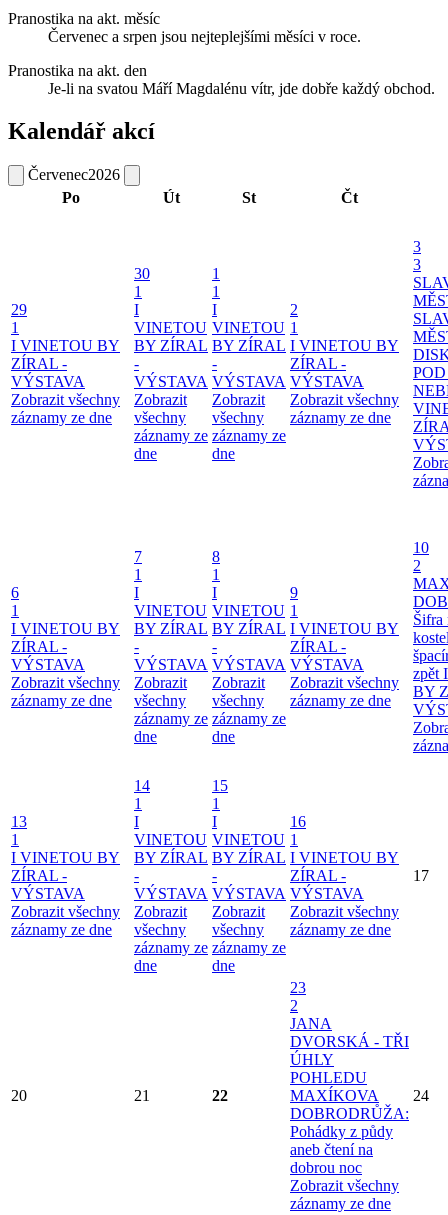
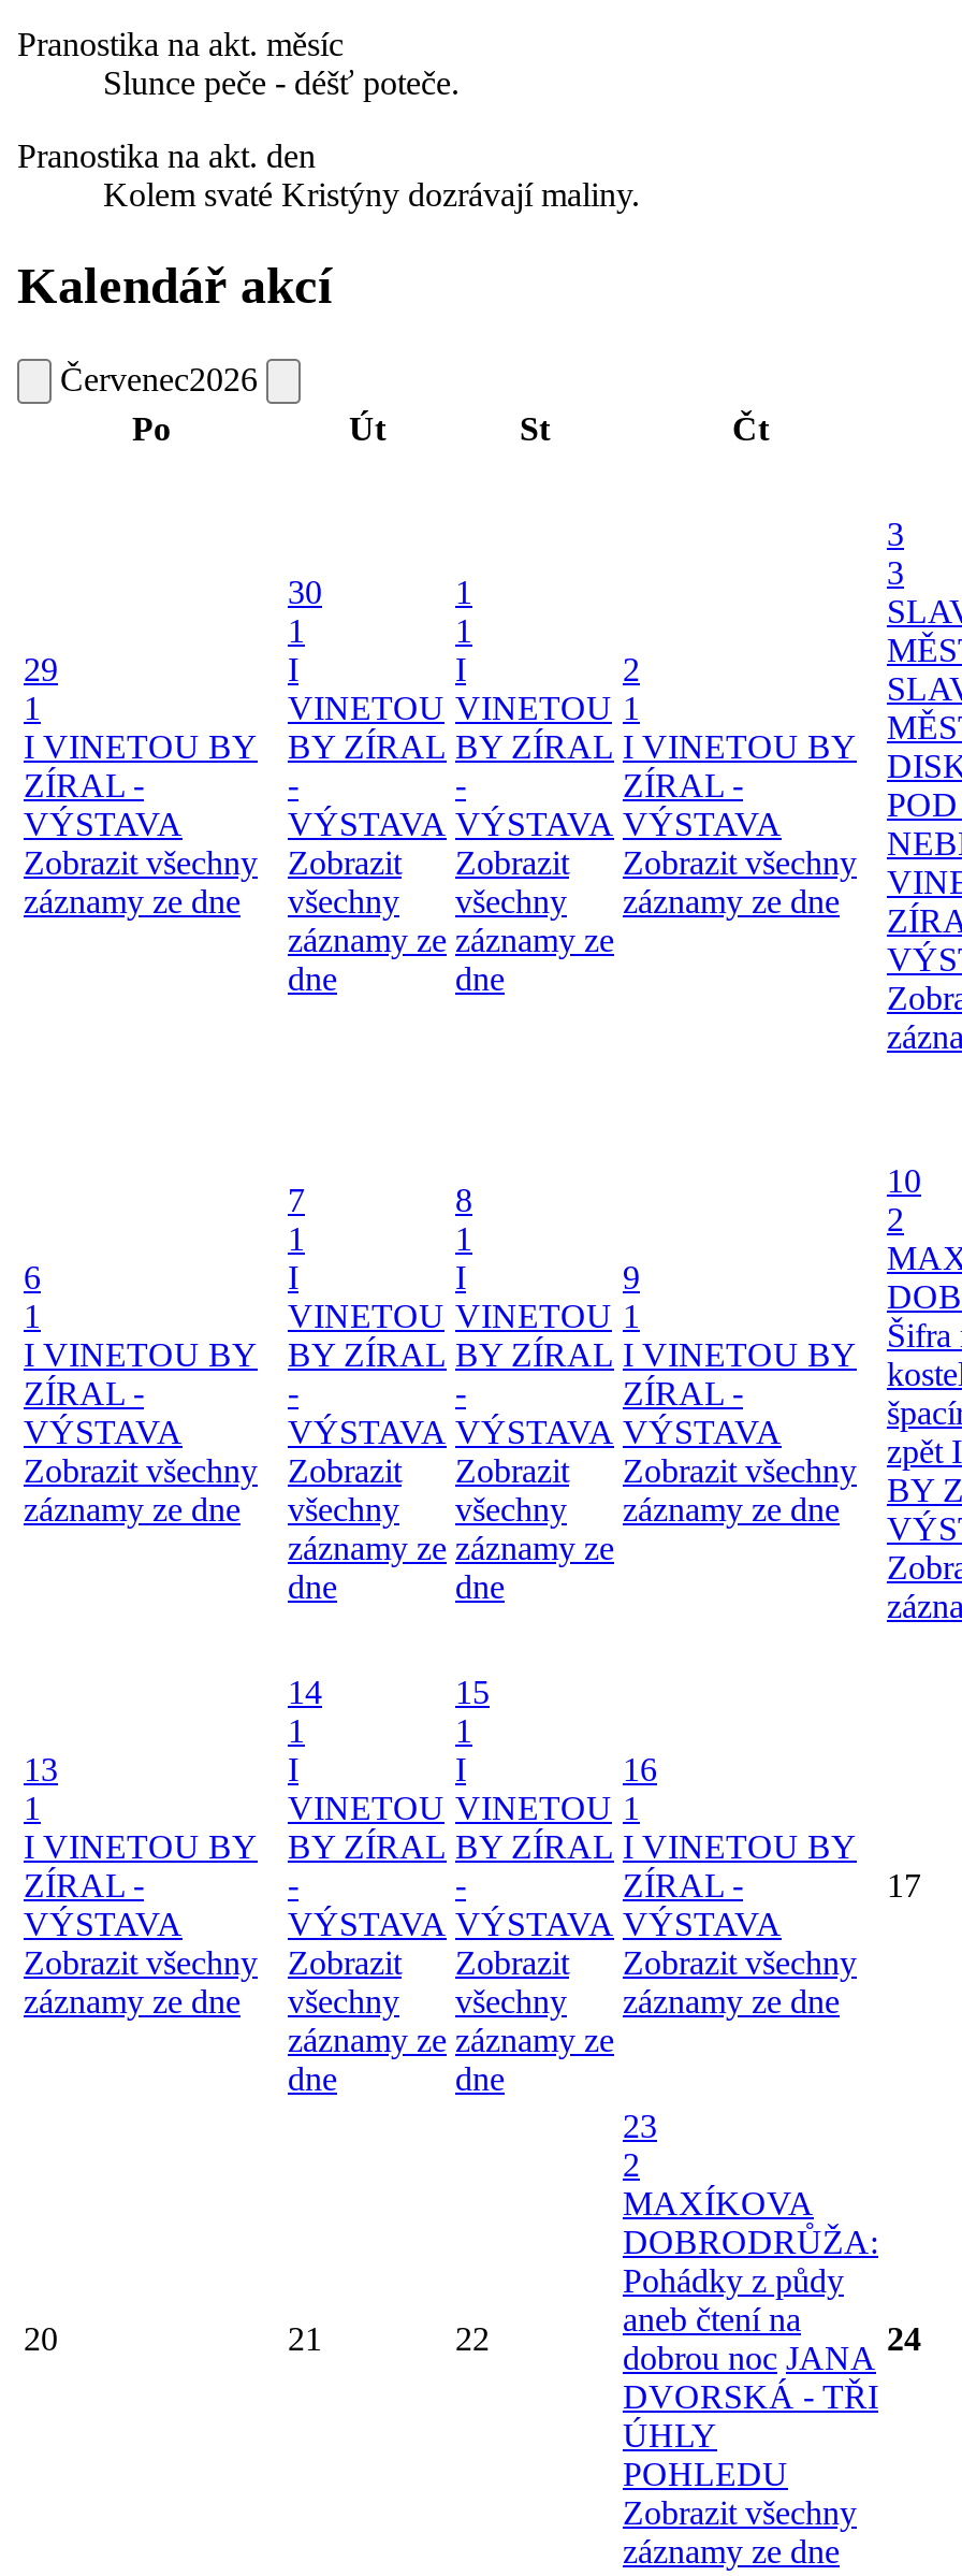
[48,28,361,45] Červenec a srpen jsou nejteplejšími měsíci v roce. -> [103,65,460,101] Slunce peče - déšť poteče.
[48,80,435,97] Je-li na svatou Máří Magdalénu vítr, jde dobře každý obchod. -> [103,176,640,213] Kolem svaté Kristýny dozrávají maliny.
[290,1015,332,1032] JANA -> none
moved [290,1033,409,1086] -> [623,2378,878,2492]: DVORSKÁ - TŘI | ÚHLY | POHLEDU
moved [290,1087,409,1158] -> [623,2185,878,2337]: MAXÍKOVA | DOBRODRŮŽA: | Pohádky z půdy | aneb čtení na
[290,1159,362,1176] dobrou noc -> [623,2339,876,2376] dobrou noc JANA

